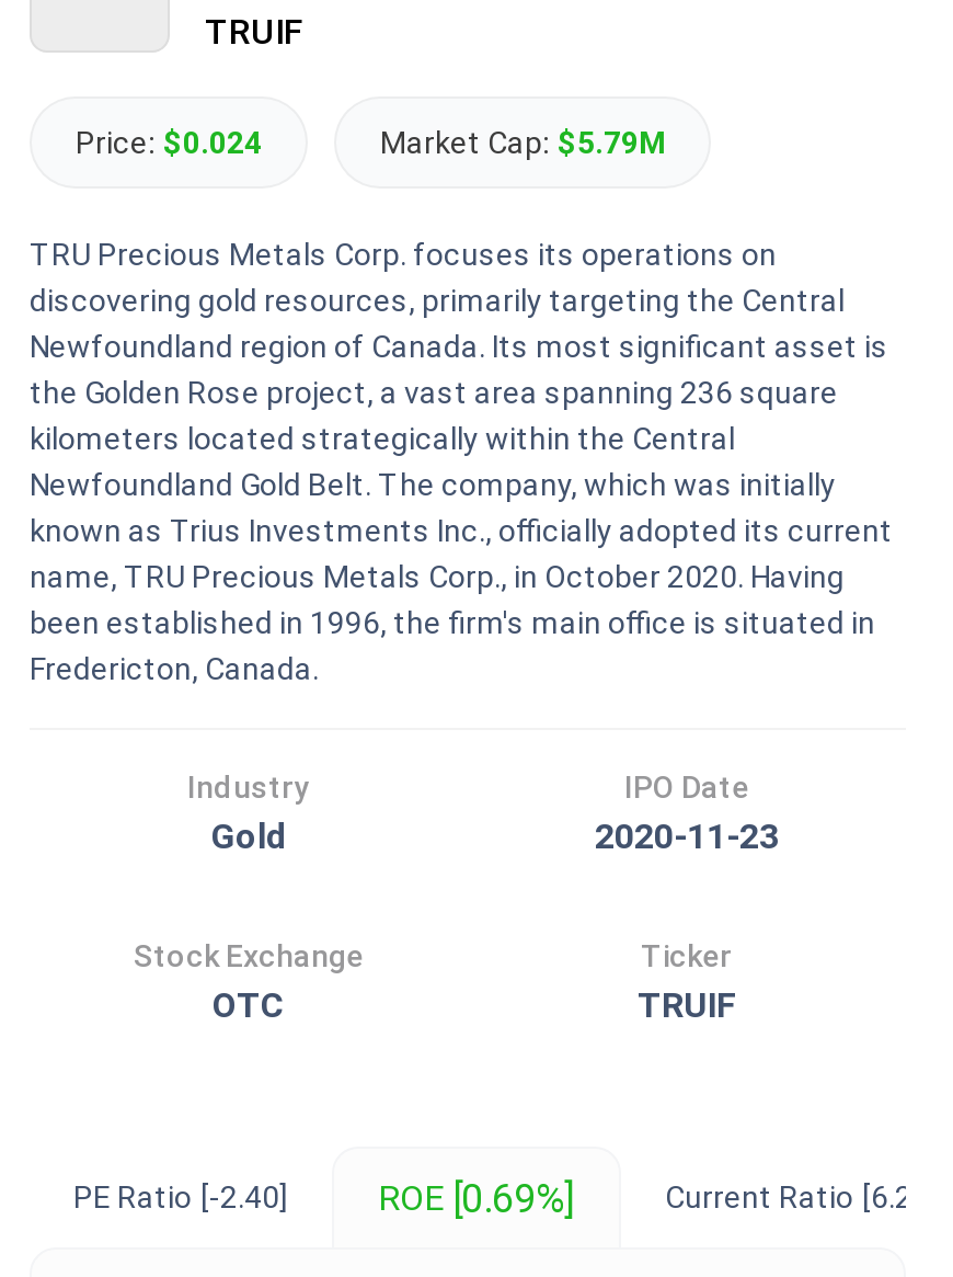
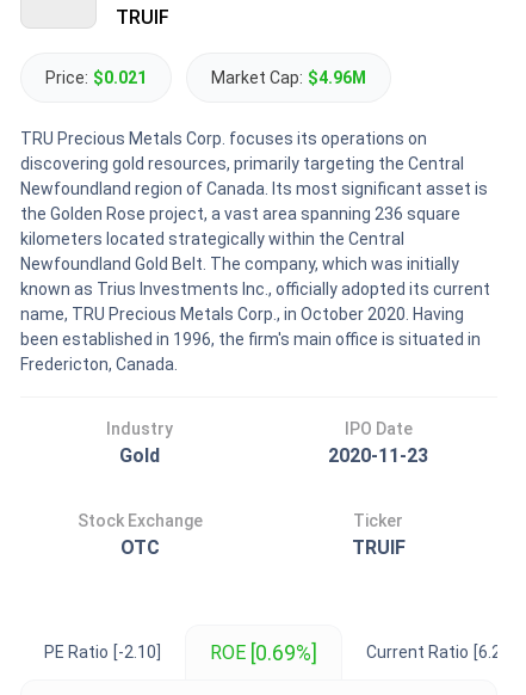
[76,125,262,160] Price: $0.024 -> [45,68,147,87] Price: $0.021
[380,125,665,160] Market Cap: $5.79M -> [211,68,366,87] Market Cap: $4.96M
[73,1179,288,1215] PE Ratio [-2.40] -> [44,642,161,662] PE Ratio [-2.10]

